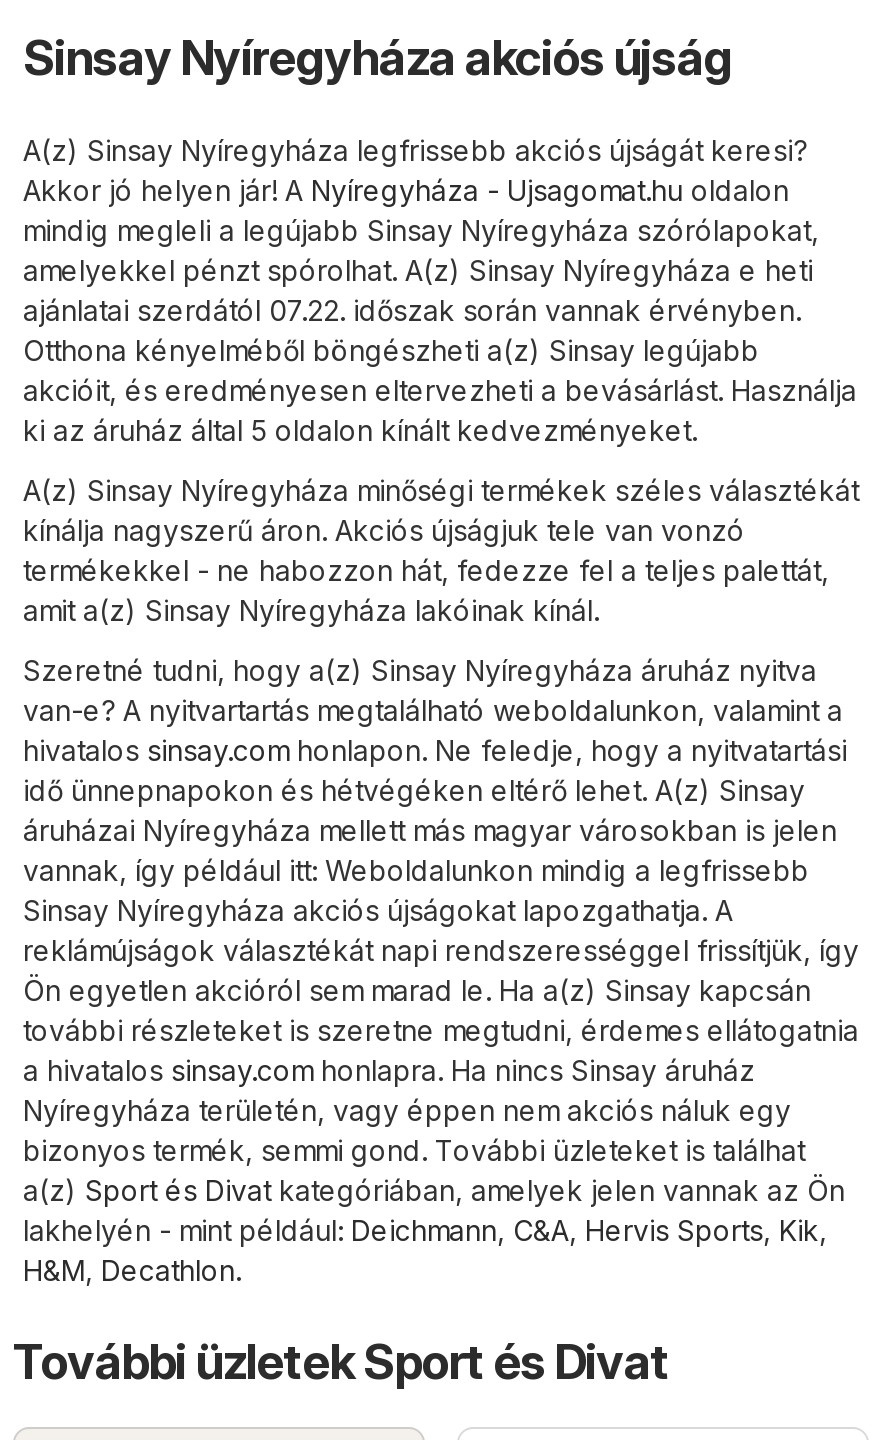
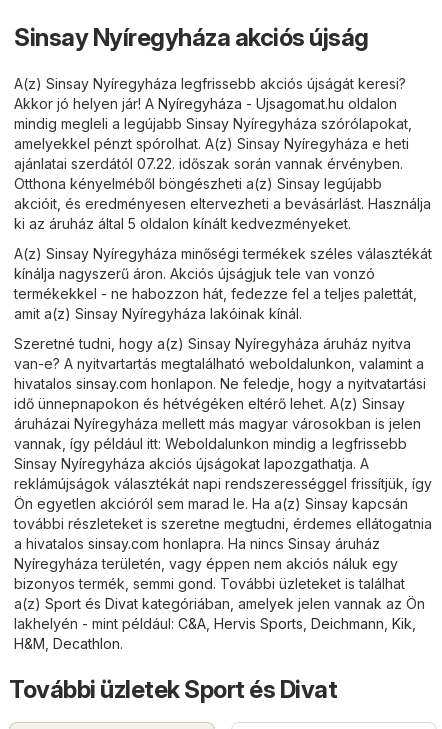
[23,1213,827,1247] lakhelyén - mint például: Deichmann, C&A, Hervis Sports, Kik, -> [14,615,416,632] lakhelyén - mint például: C&A, Hervis Sports, Deichmann, Kik,

